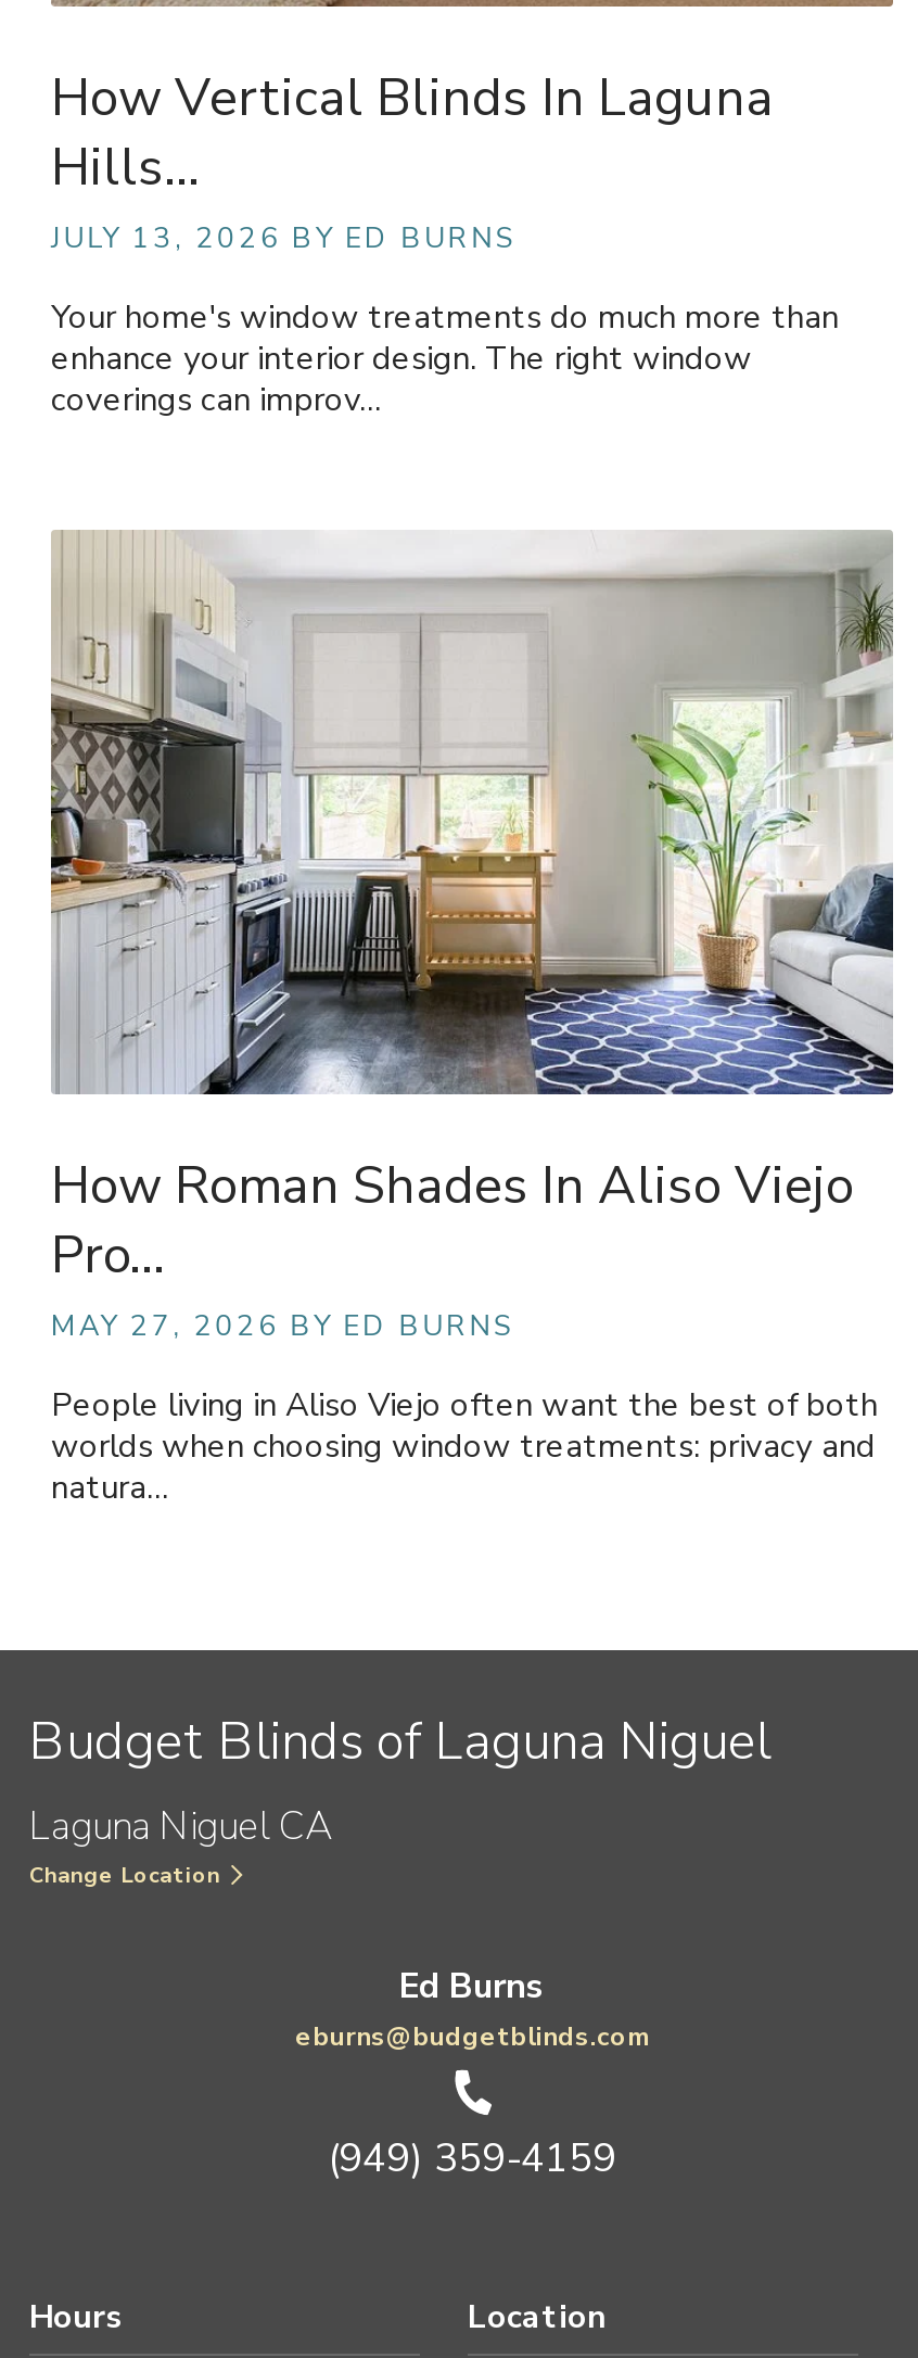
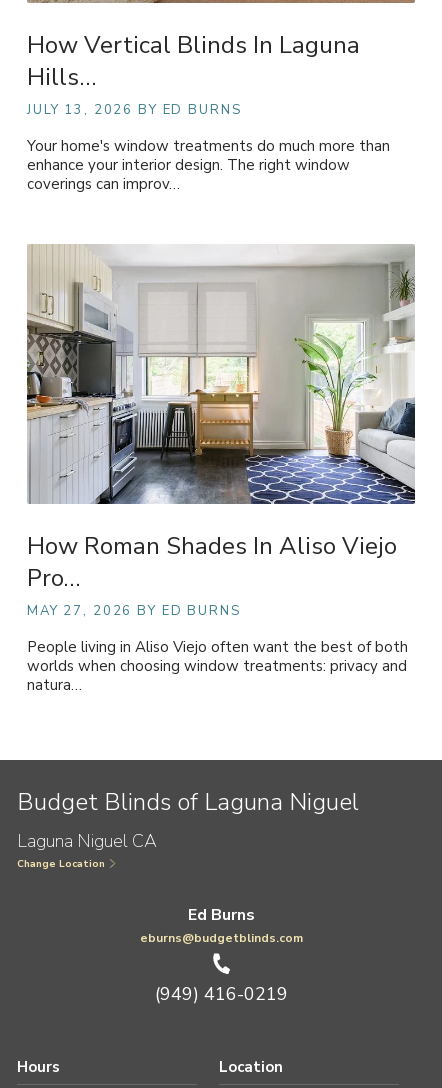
[328,2131,616,2183] (949) 359-4159 -> [154,982,287,1006] (949) 416-0219

